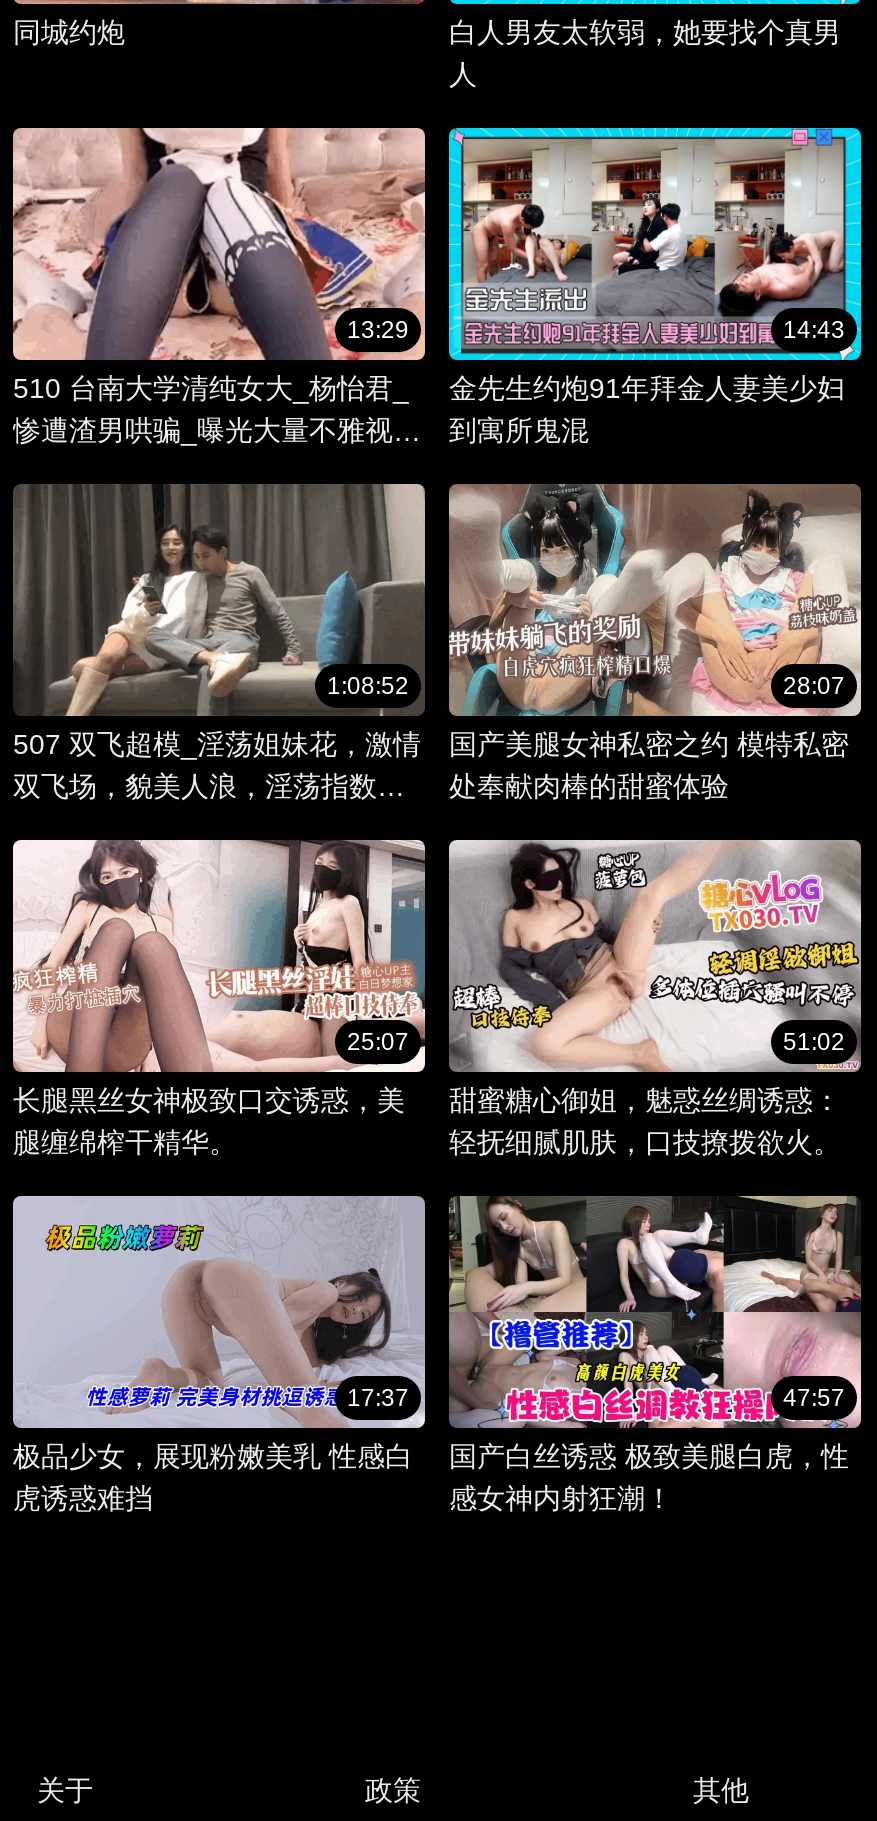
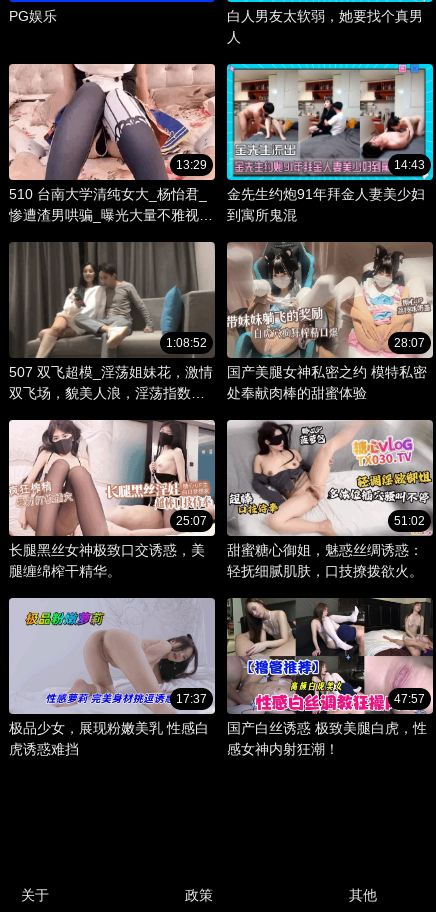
[13,17,125,49] 同城约炮 -> [9,8,57,24] PG娱乐

